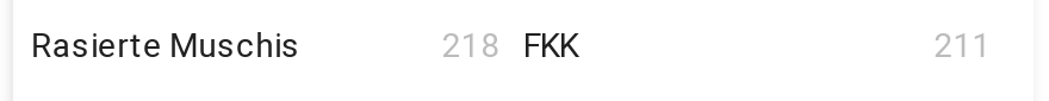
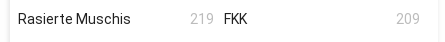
[442,27,578,65] 218 FKK -> [190,11,247,27] 219 FKK
[934,27,992,65] 211 -> [396,11,420,27] 209

